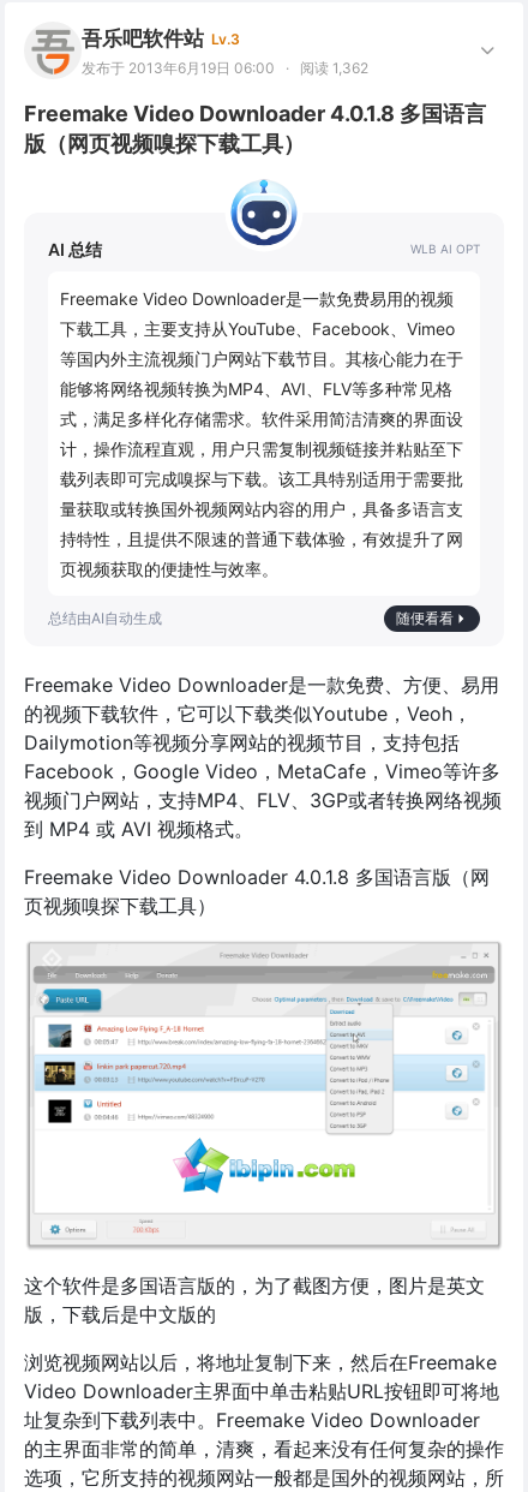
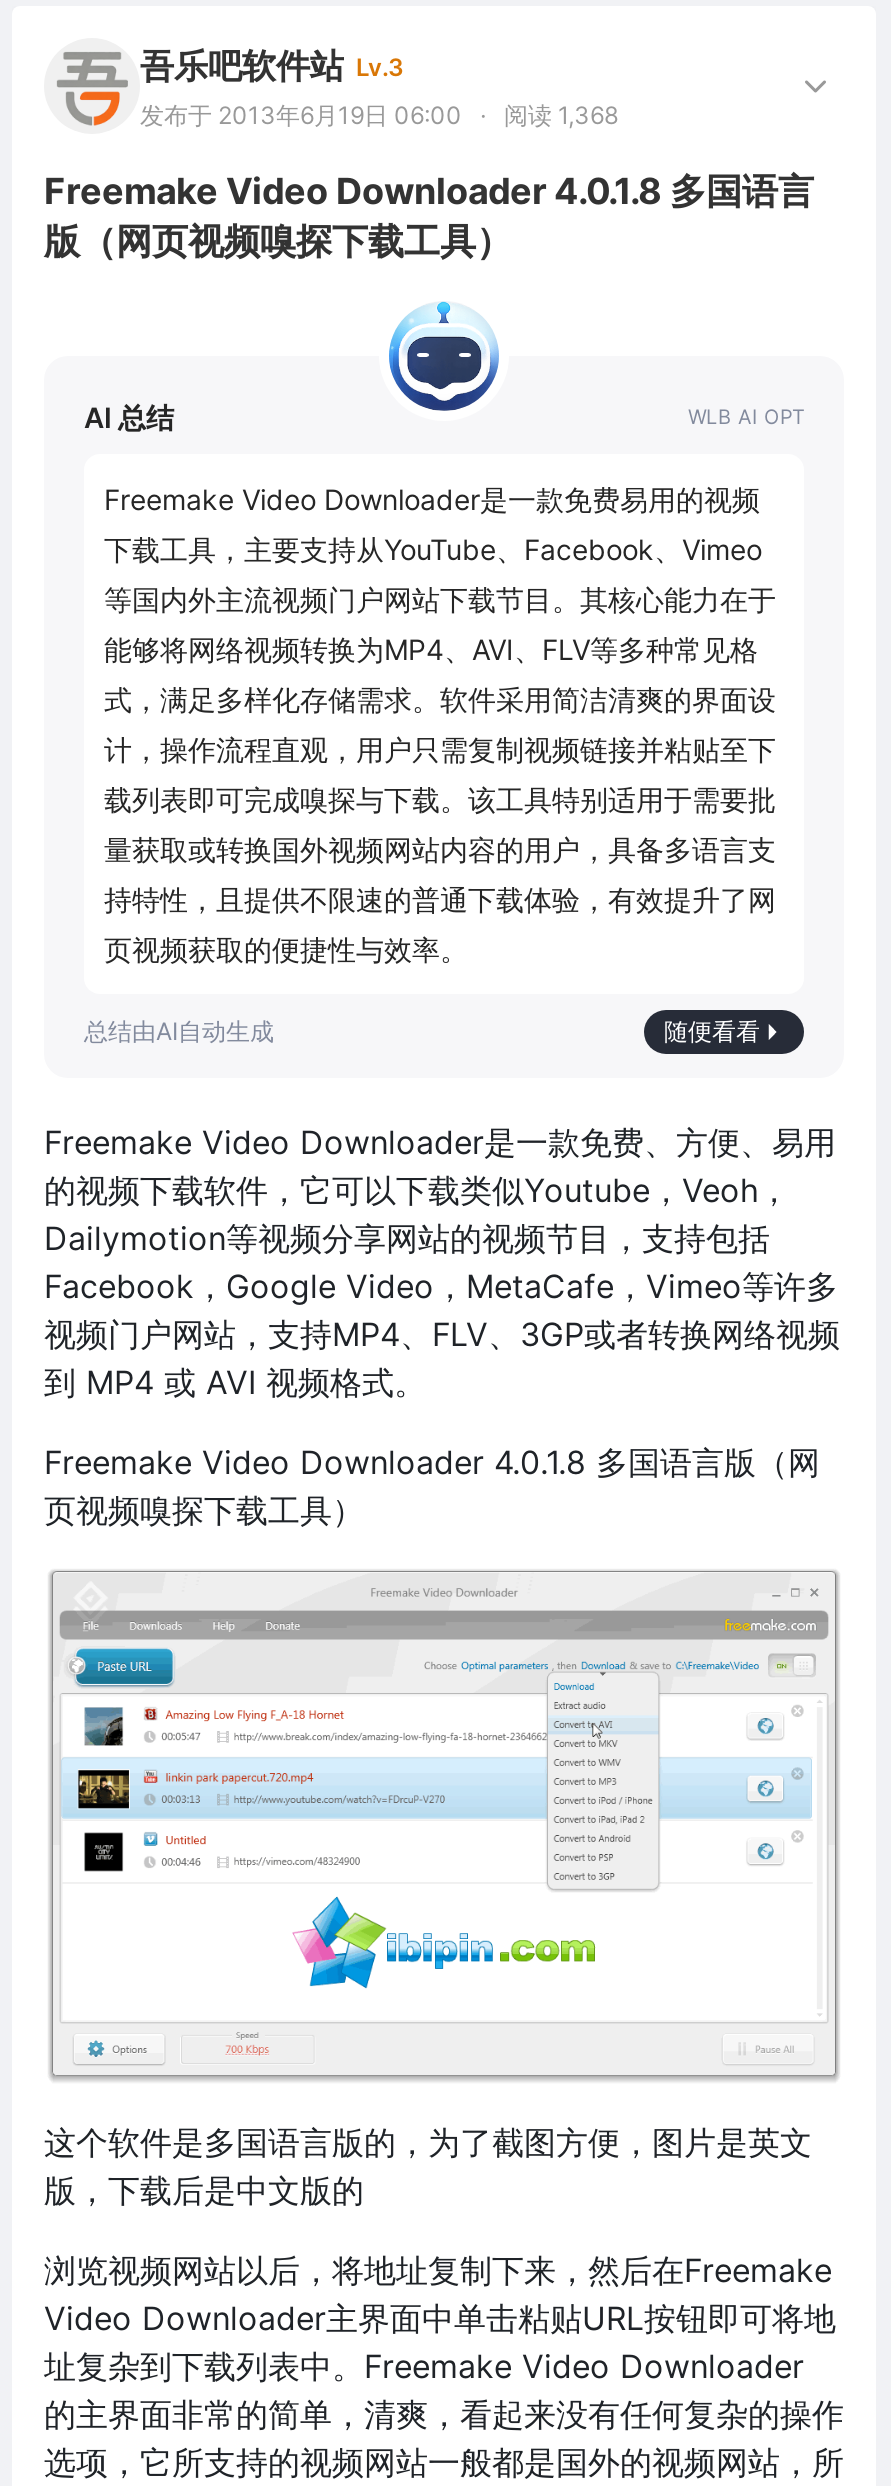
[82,58,368,76] 发布于 2013年6月19日 06:00 · 阅读 1,362 -> [140,99,618,129] 发布于 2013年6月19日 06:00 · 阅读 1,368

